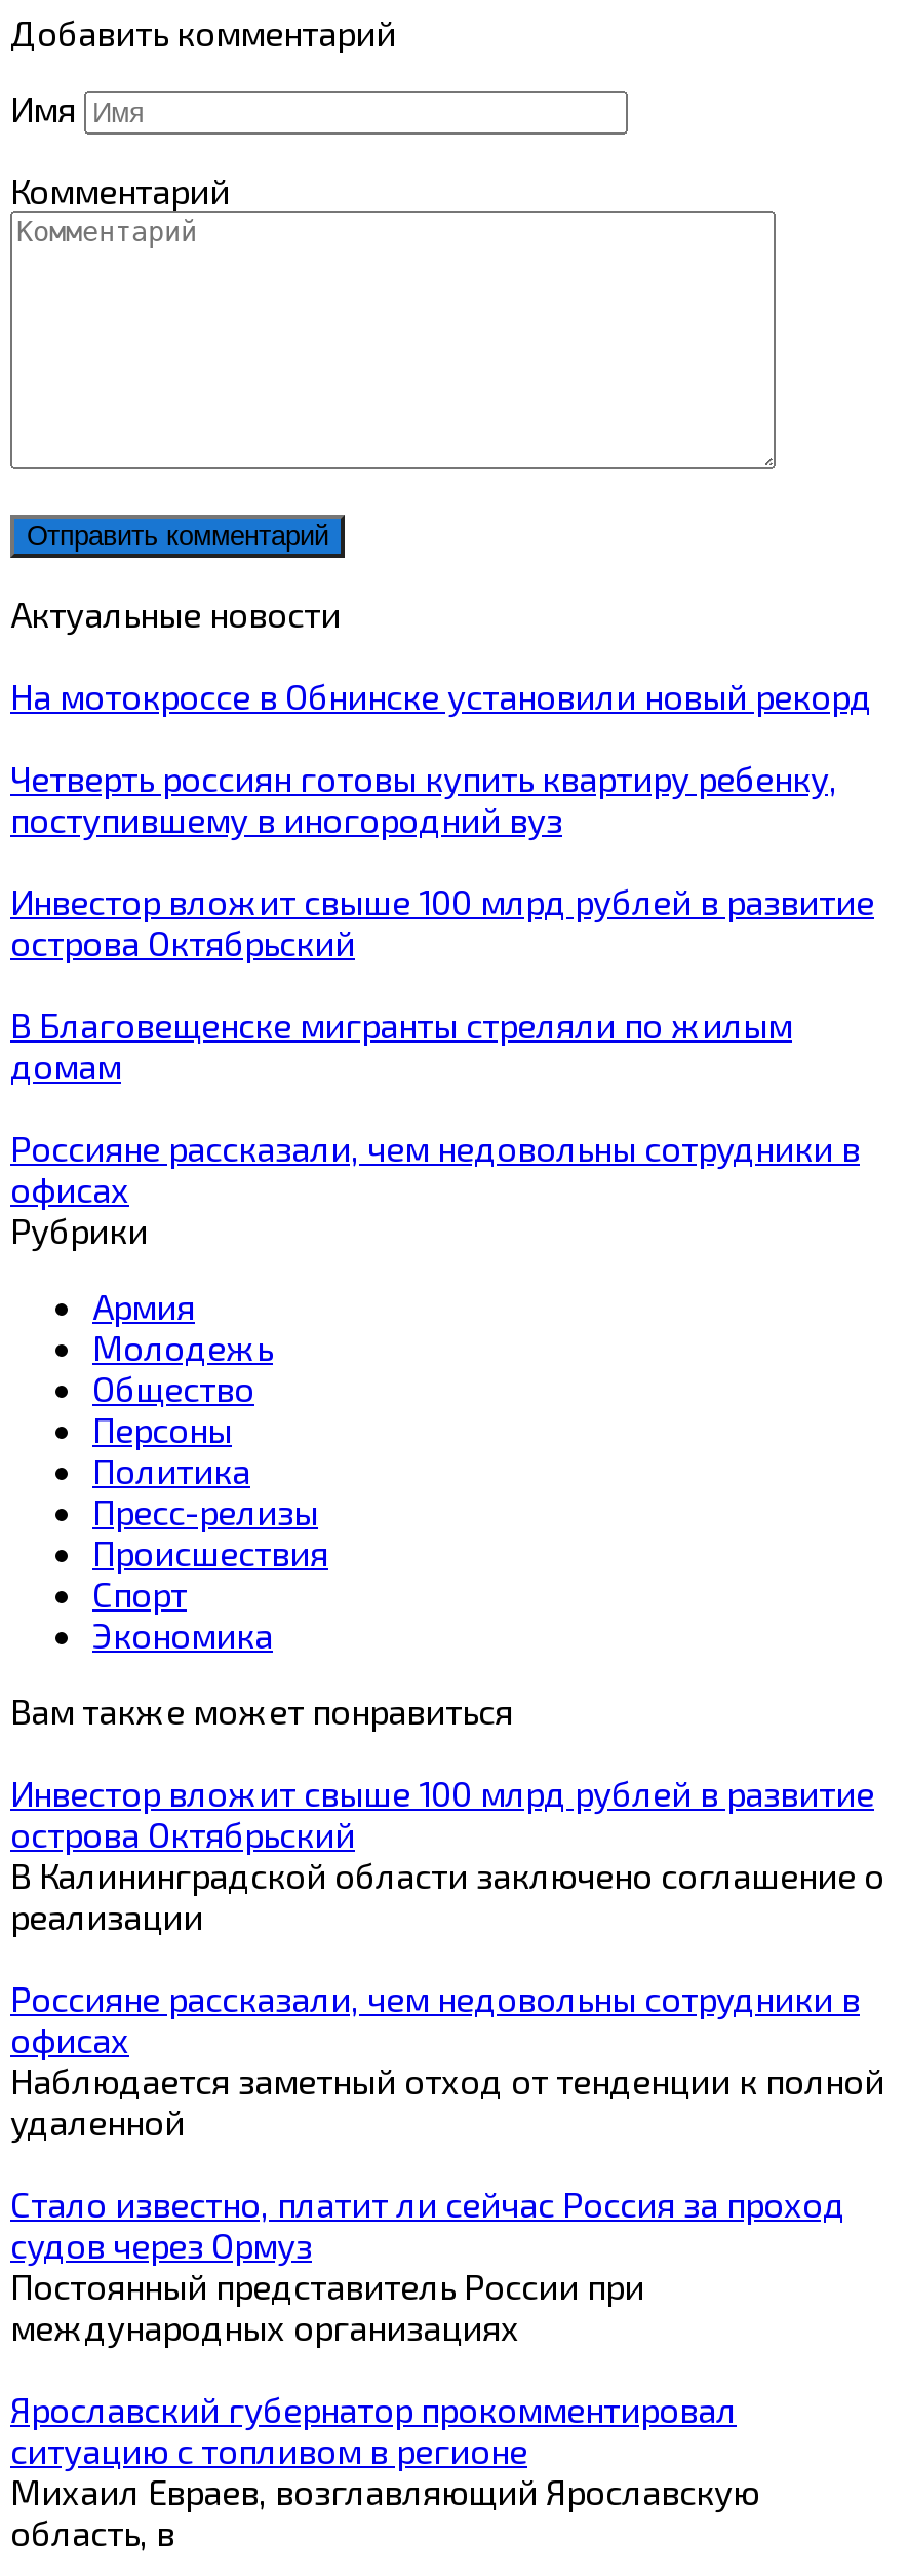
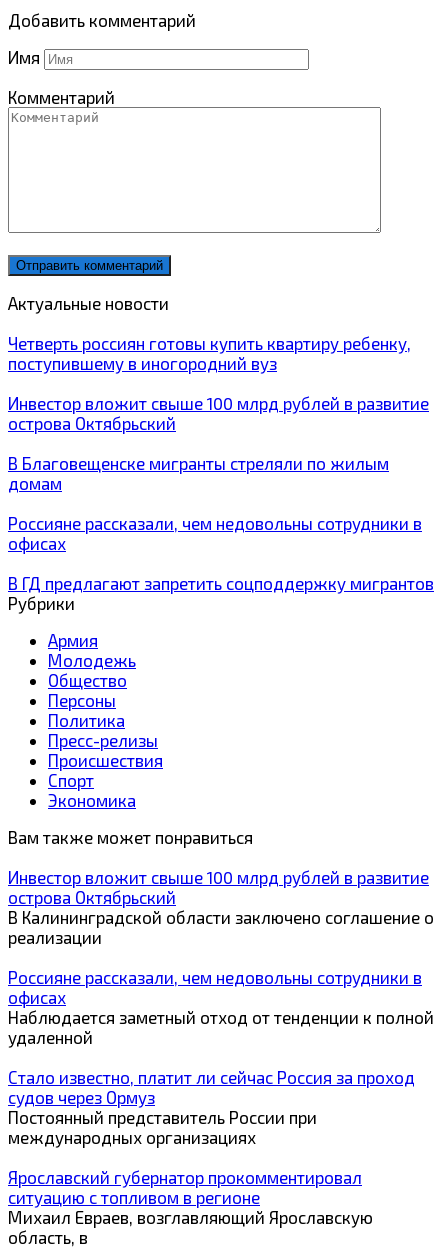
[10,675,872,717] На мотокроссе в Обнинске установили новый рекорд -> none
moved [10,758,874,1210] -> [8,333,429,553]: Четверть россиян готовы купить квартиру ребенку, | поступившему в иногородний вуз | Инвестор вложит свыше 100 млрд рублей в развитие | острова Октябрьский | В Благовещенске мигранты стреляли по жилым | домам | Россияне рассказали, чем недовольны сотрудники в | офисах
none -> [8,573,434,593] В ГД предлагают запретить соцподдержку мигрантов

